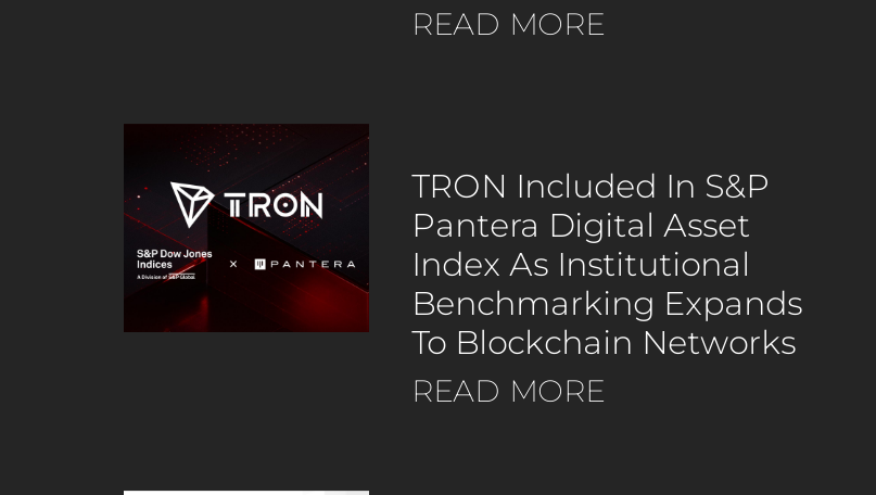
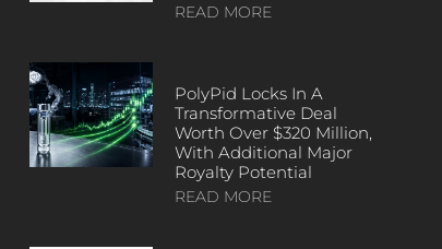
[122,126,802,363] [image] | TRON Included In S&P | Pantera Digital Asset | Index As Institutional | Benchmarking Expands | To Blockchain Networks -> [28,63,372,183] [image] | PolyPid Locks In A | Transformative Deal | Worth Over $320 Million, | With Additional Major | Royalty Potential

